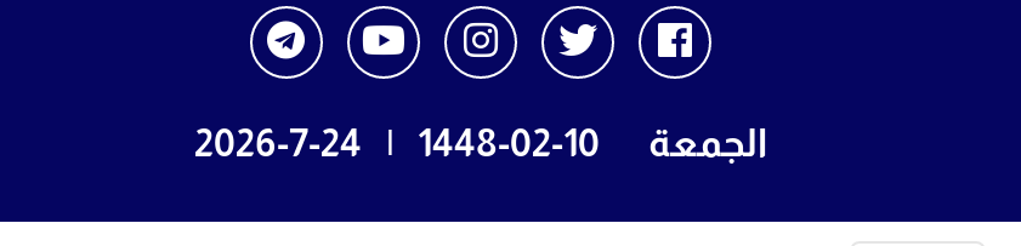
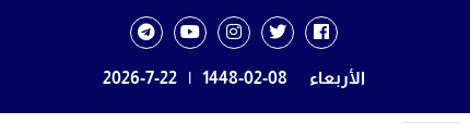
[194,122,362,164] 2026-7-24 -> [103,69,177,87] 2026-7-22
[418,122,767,164] الجمعة | 1448-02-10 -> [202,69,365,87] الأربعاء | 1448-02-08

